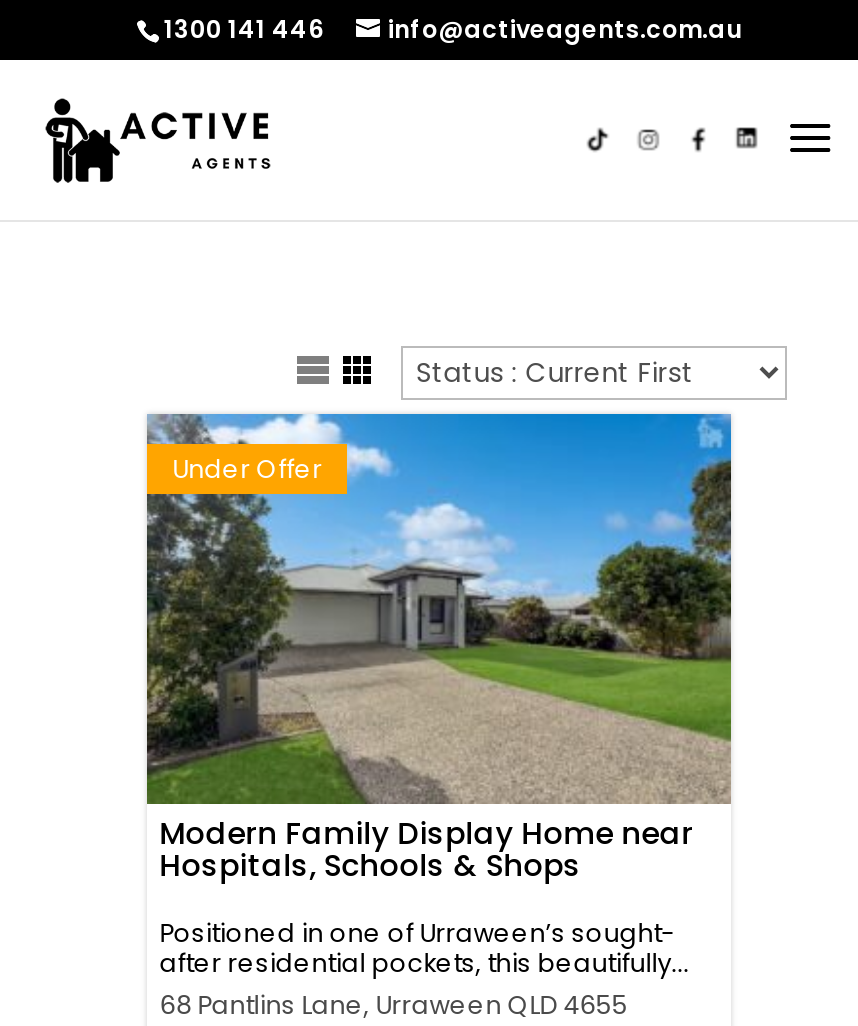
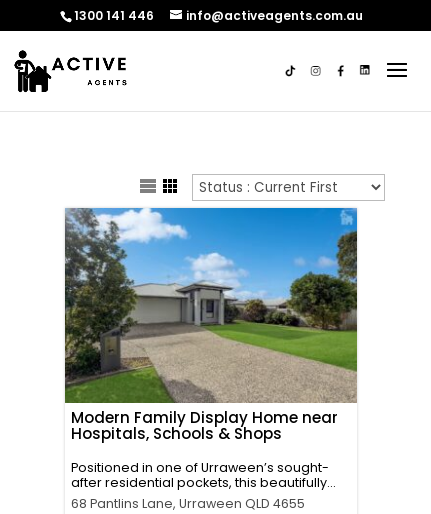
[172,452,322,486] Under Offer -> none

